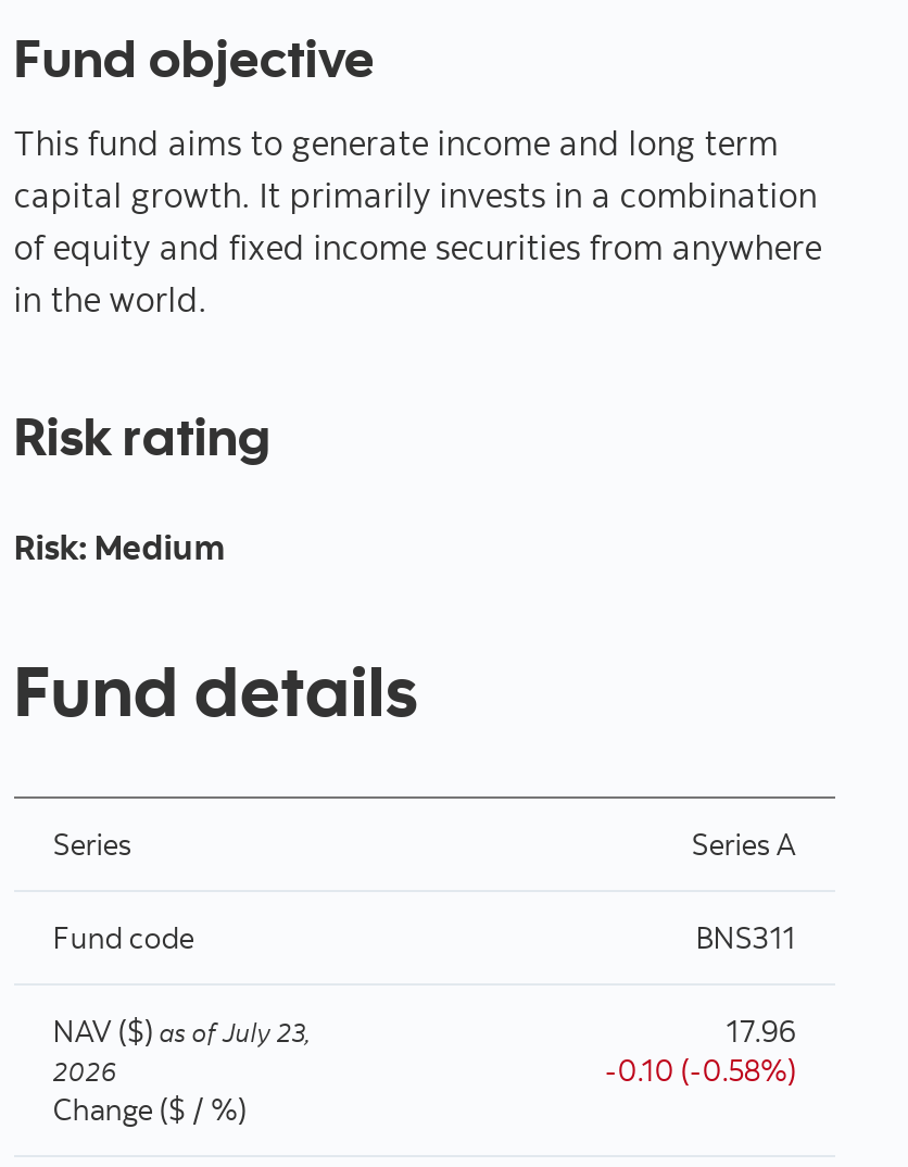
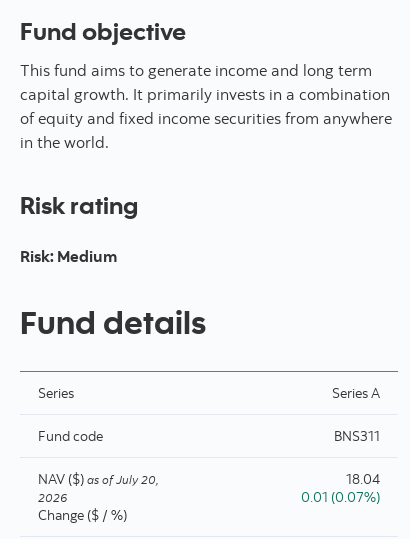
[53,1012,311,1051] NAV ($) as of July 23, -> [38,470,159,488] NAV ($) as of July 20,
[726,1012,796,1051] 17.96 -> [346,470,380,488] 18.04
[605,1051,796,1090] -0.10 (-0.58%) -> [301,488,380,506] 0.01 (0.07%)

